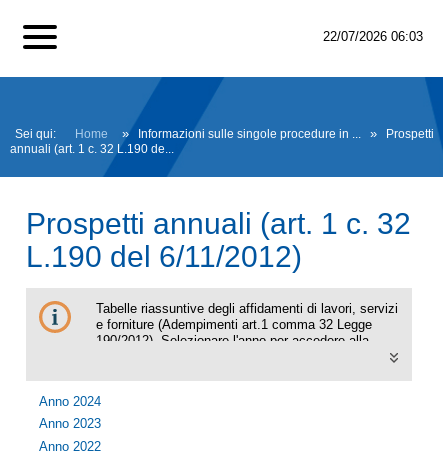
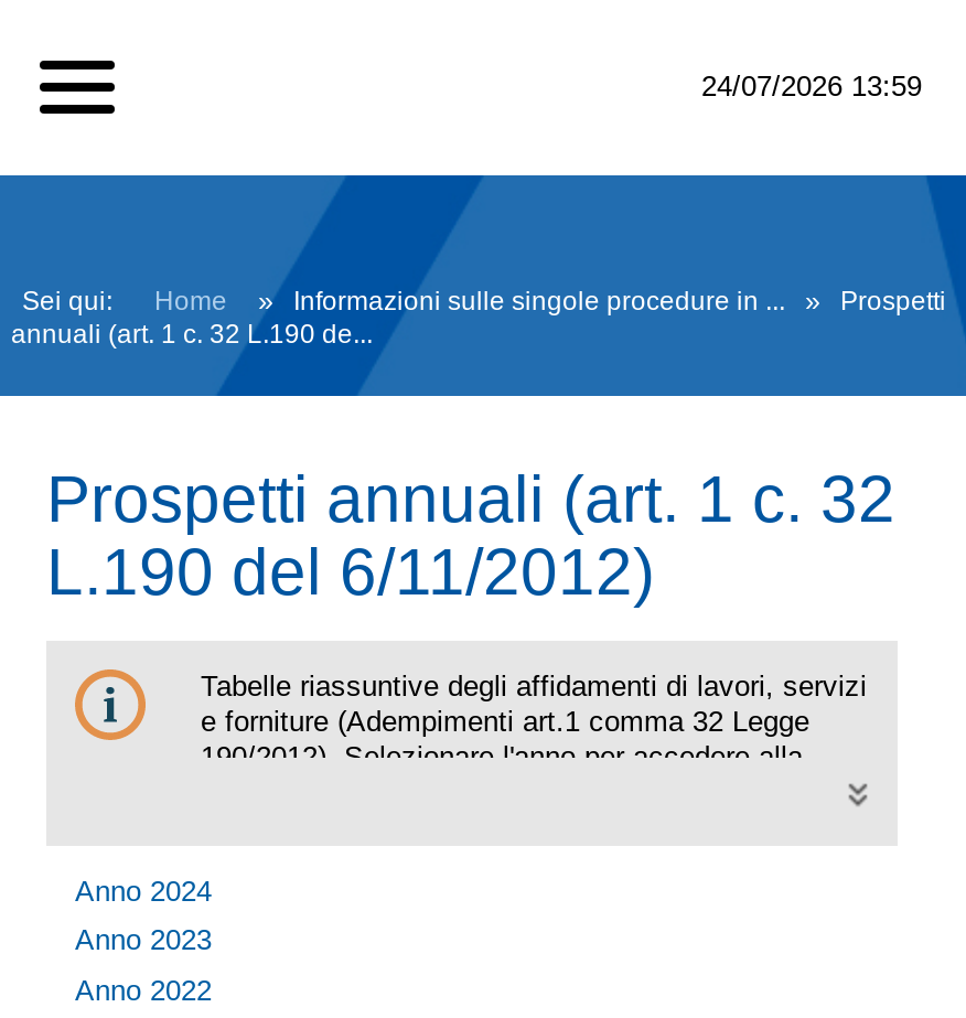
[323,29,423,44] 22/07/2026 06:03 -> [701,69,922,103] 24/07/2026 13:59

